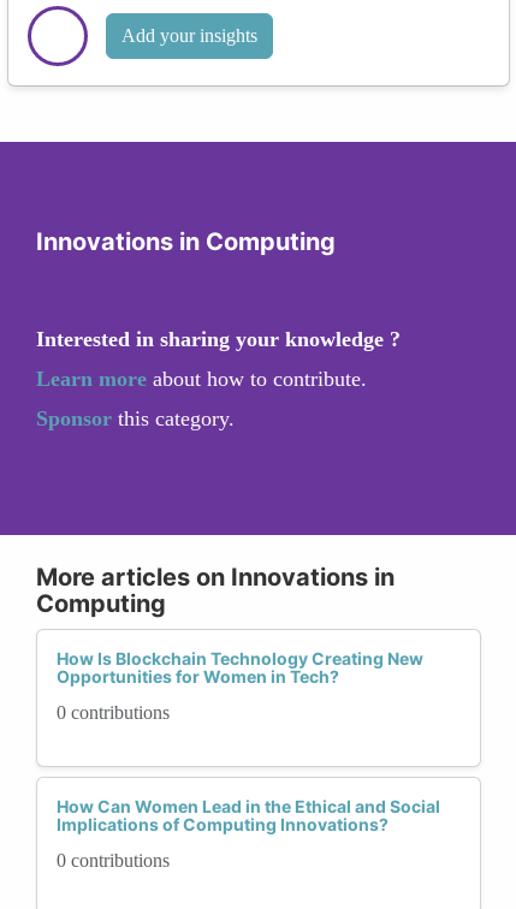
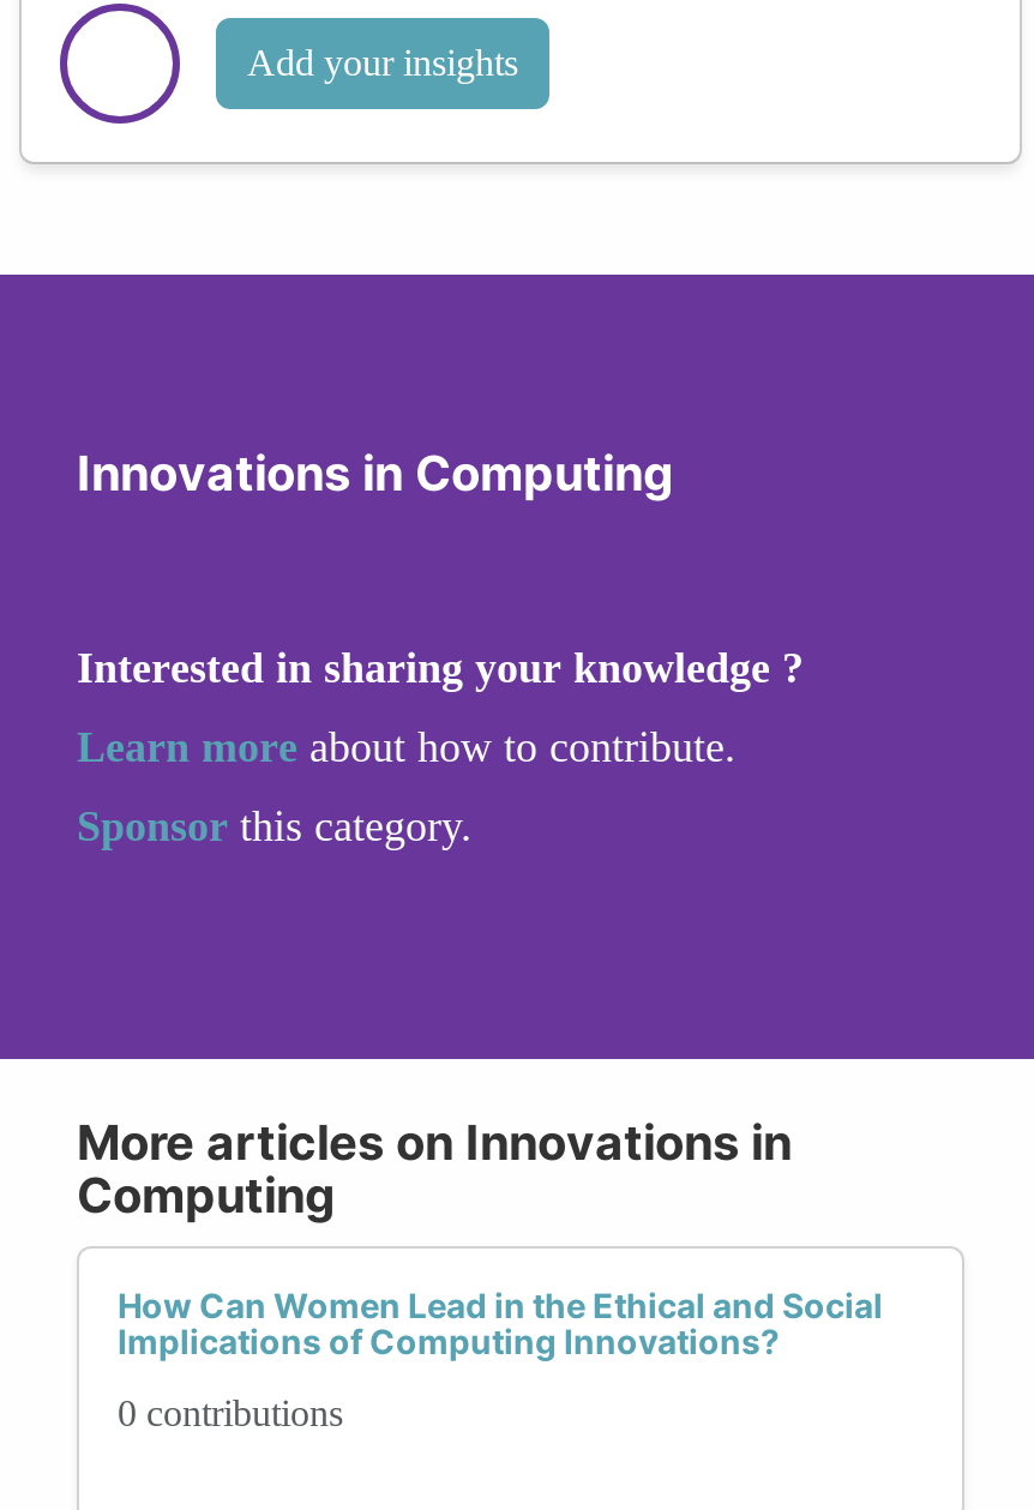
[57,648,423,723] How Is Blockchain Technology Creating New | Opportunities for Women in Tech? | 0 contributions -> none

